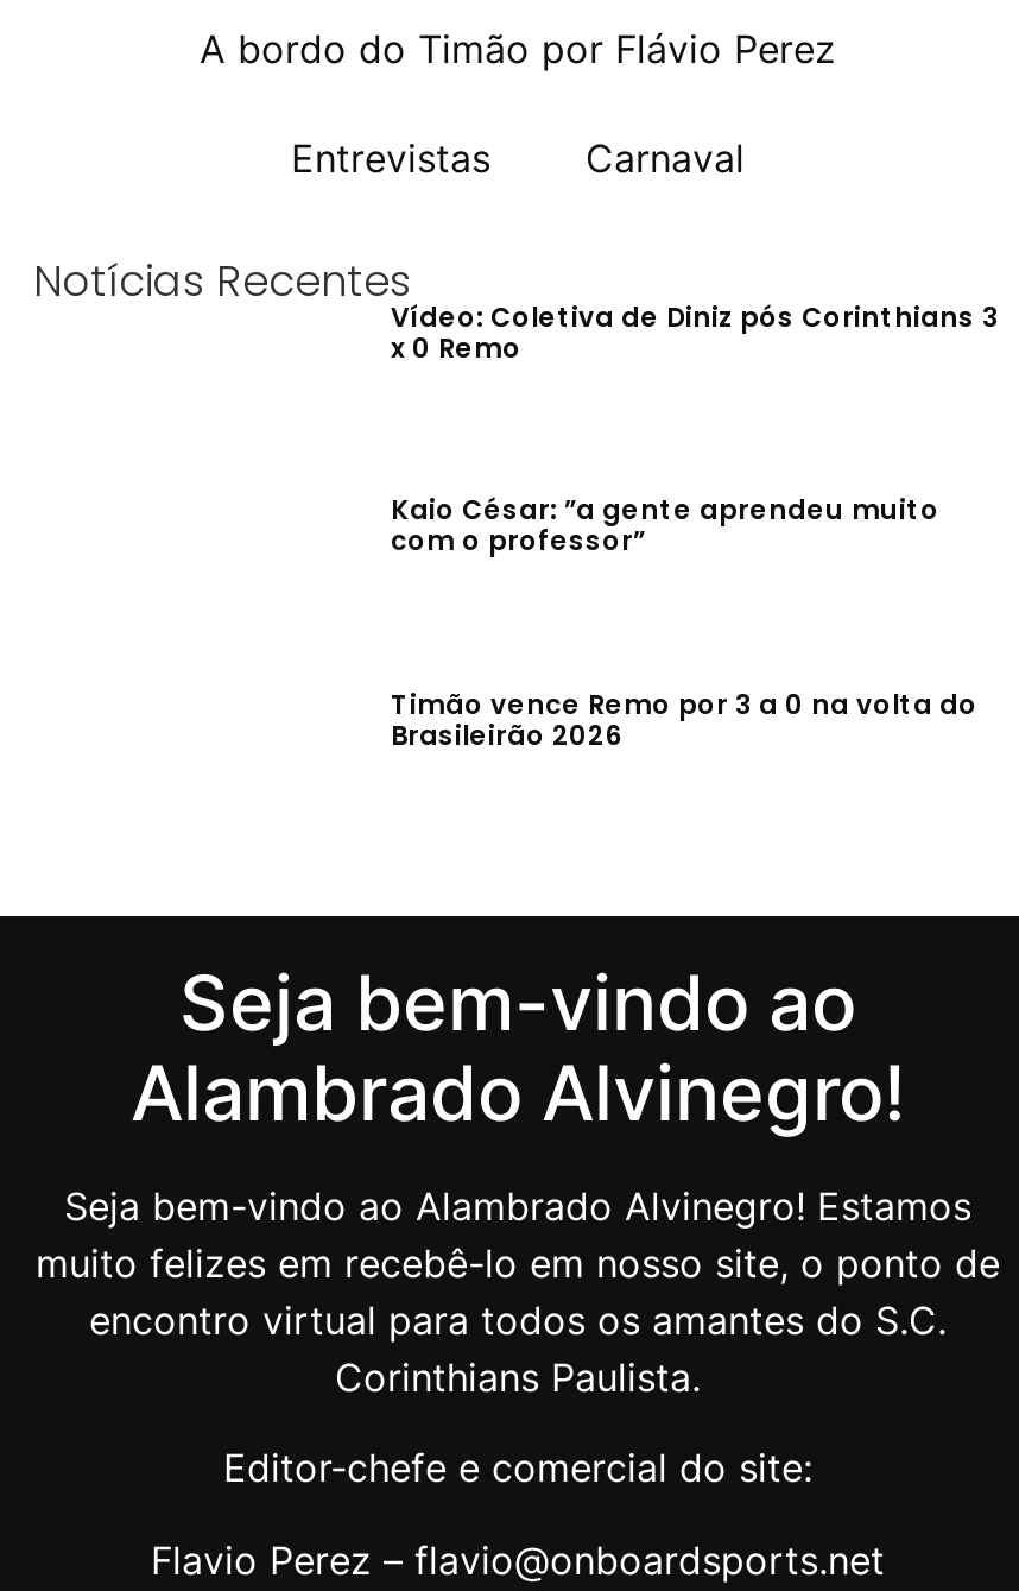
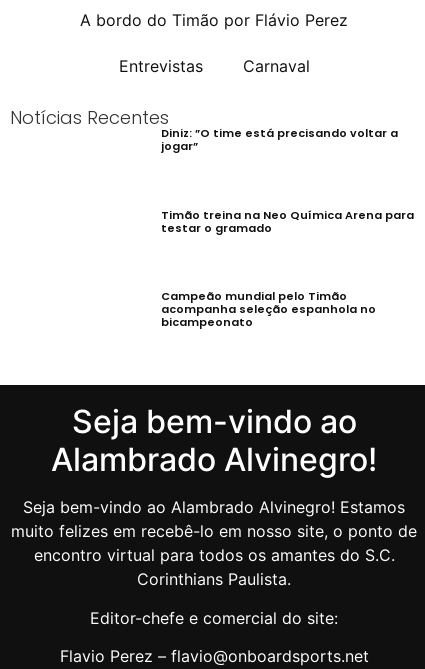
[391,299,999,368] Vídeo: Coletiva de Diniz pós Corinthians 3 | x 0 Remo -> [160,125,397,154] Diniz: ”O time está precisando voltar a | jogar”
[391,492,939,561] Kaio César: ”a gente aprendeu muito | com o professor” -> [160,207,413,236] Timão treina na Neo Química Arena para | testar o gramado
[391,685,977,754] Timão vence Remo por 3 a 0 na volta do | Brasileirão 2026 -> [160,288,375,330] Campeão mundial pelo Timão | acompanha seleção espanhola no | bicampeonato

